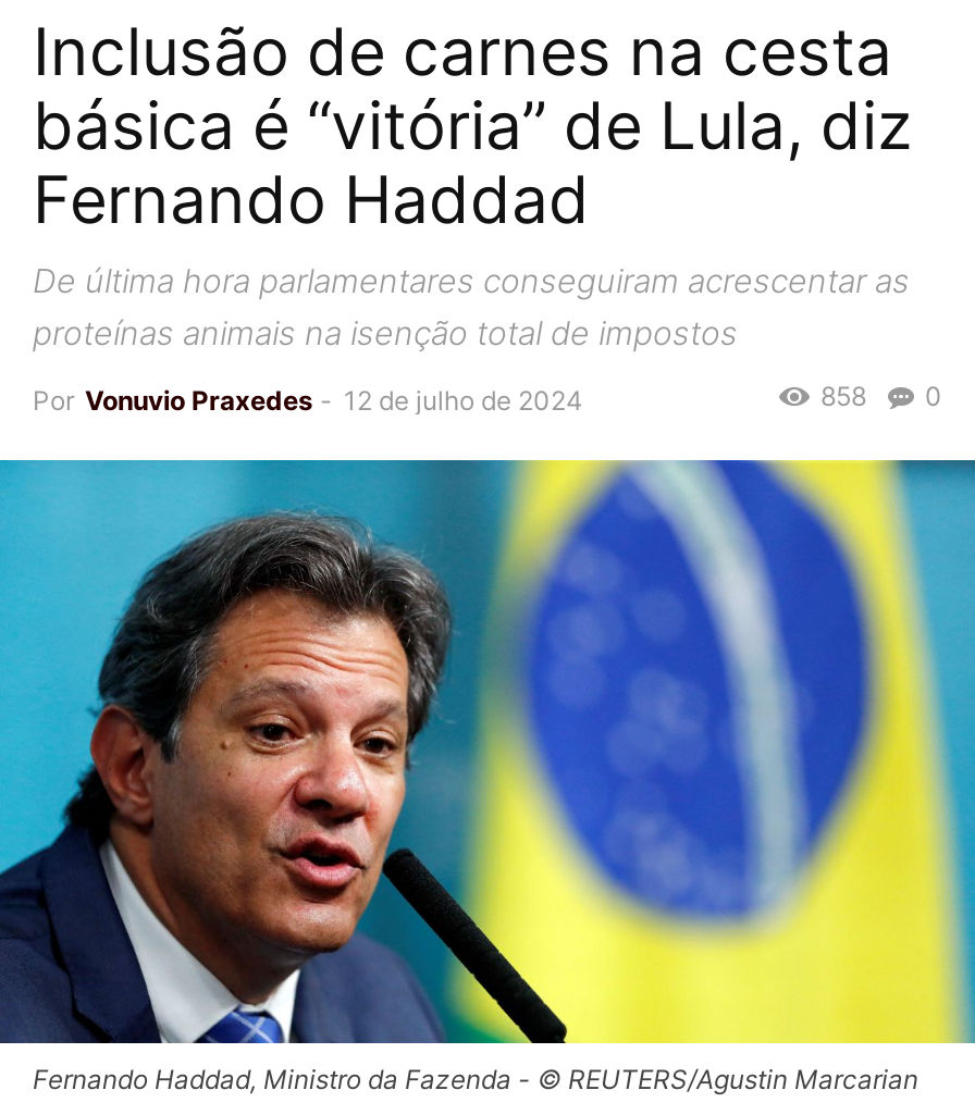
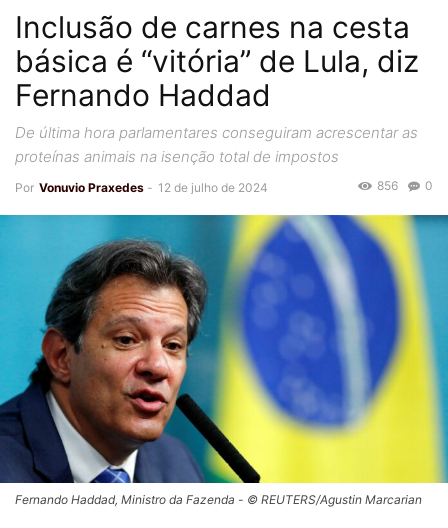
[820,380,942,412] 858 0 -> [377,178,433,193] 856 0

